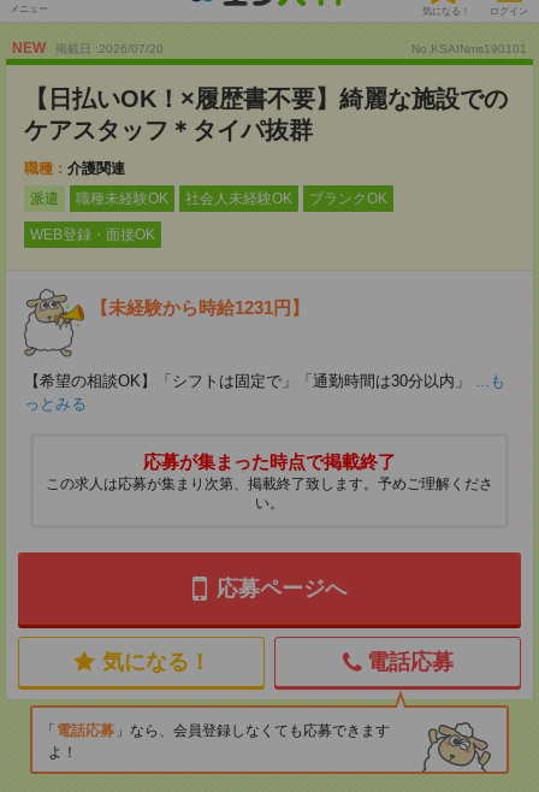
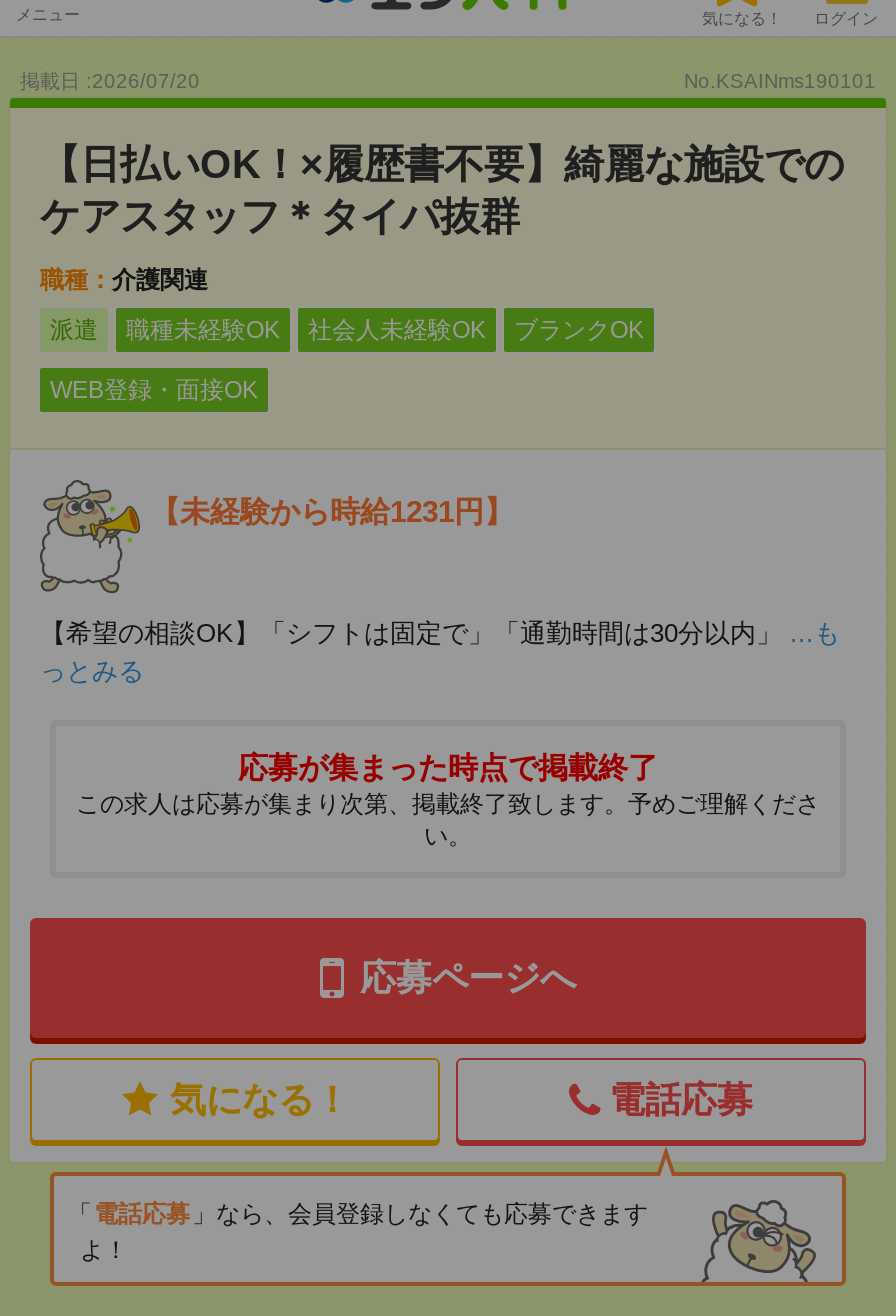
[12,40,46,57] NEW -> none

